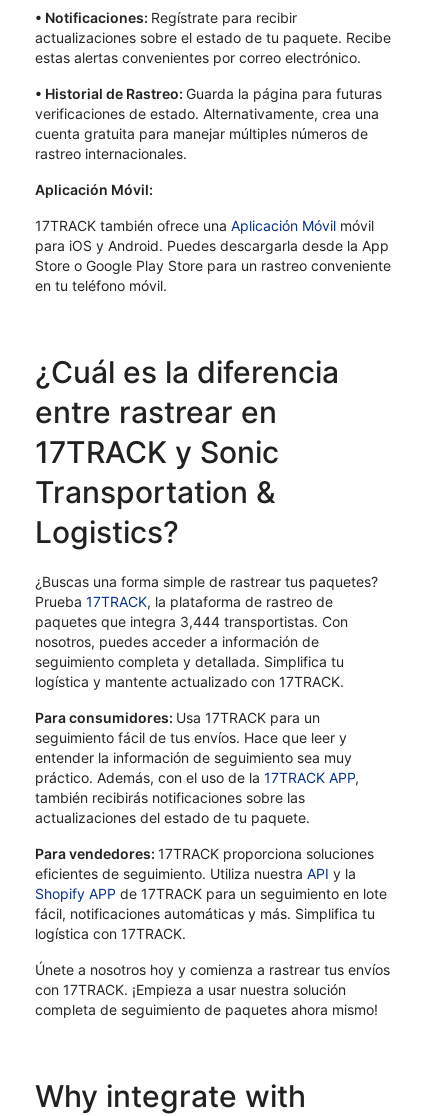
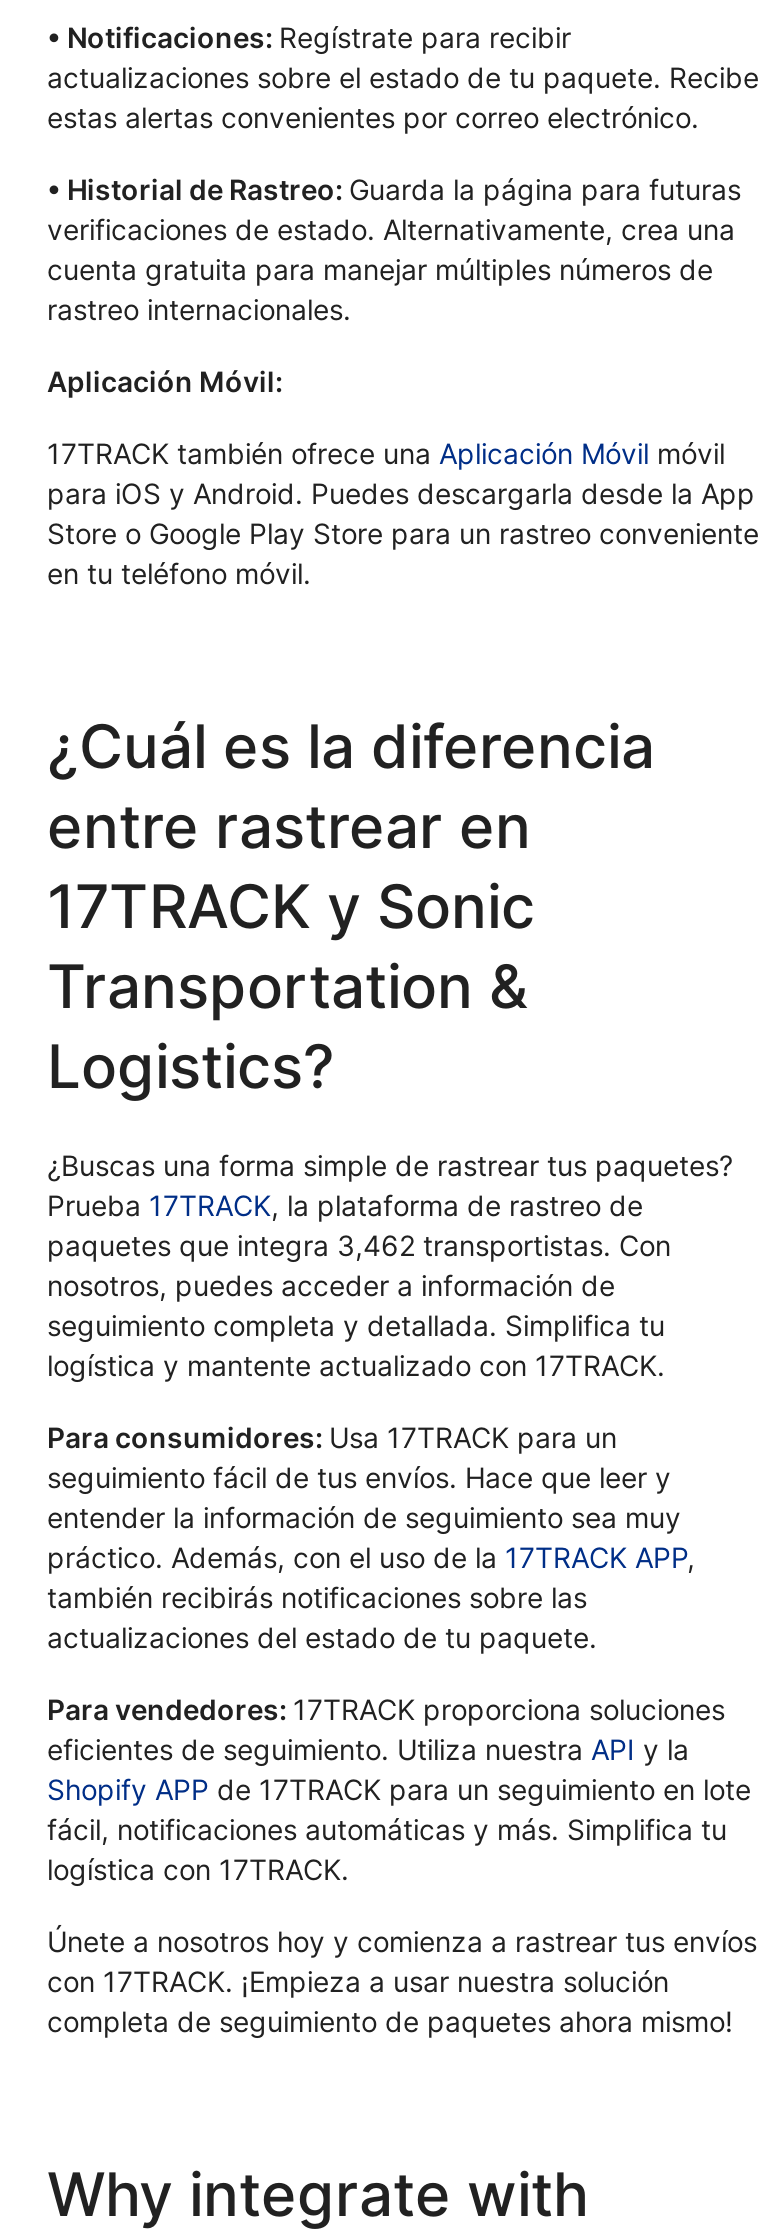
[35,613,348,630] paquetes que integra 3,444 transportistas. Con -> [47,1228,671,1262] paquetes que integra 3,462 transportistas. Con

